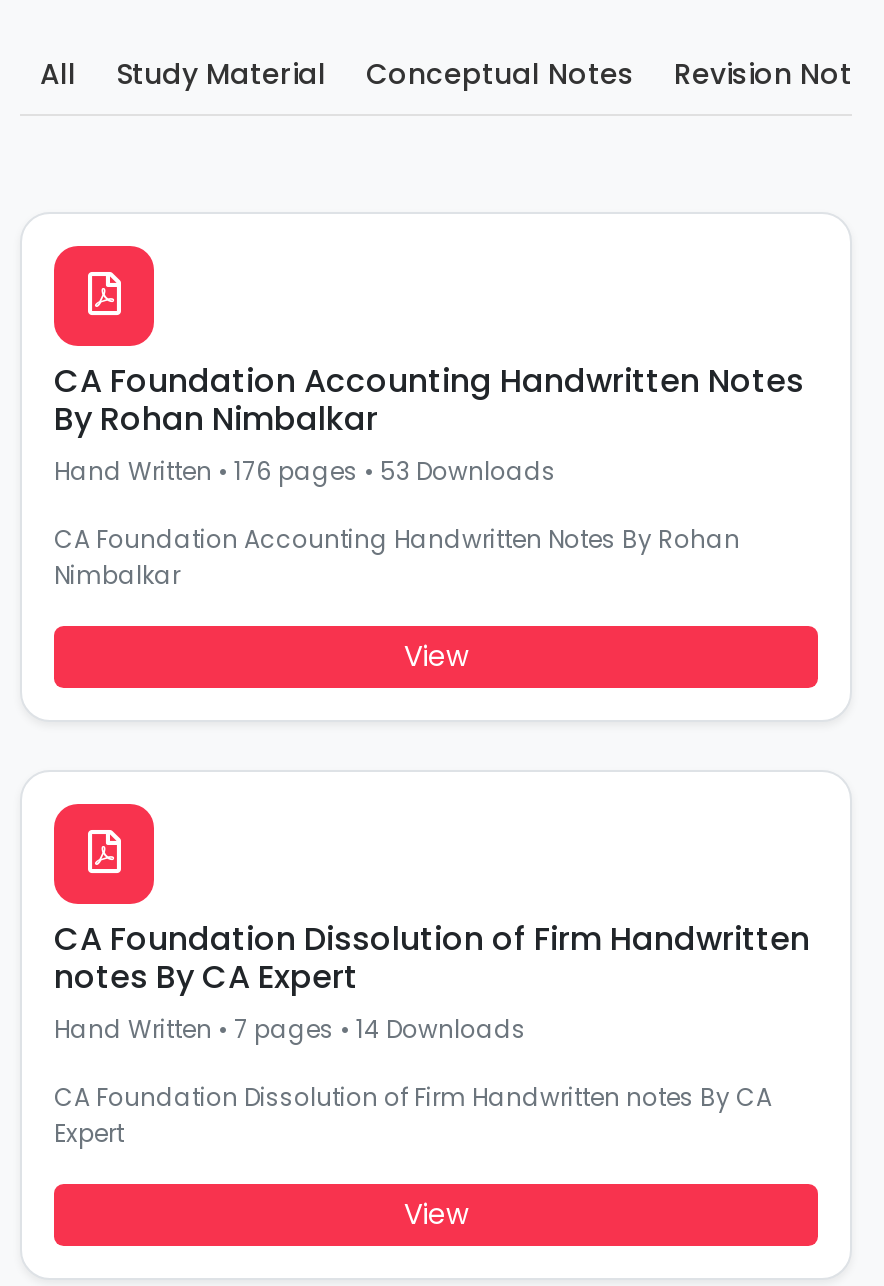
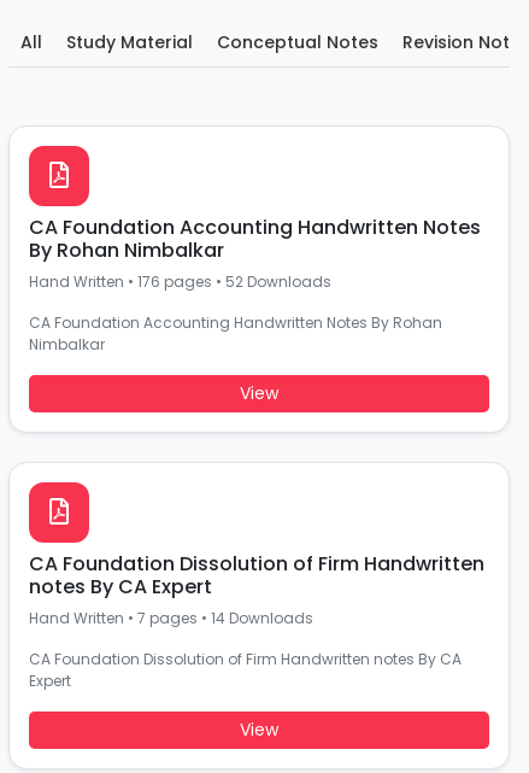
[54,454,556,488] Hand Written • 176 pages • 53 Downloads -> [29,271,331,292] Hand Written • 176 pages • 52 Downloads

